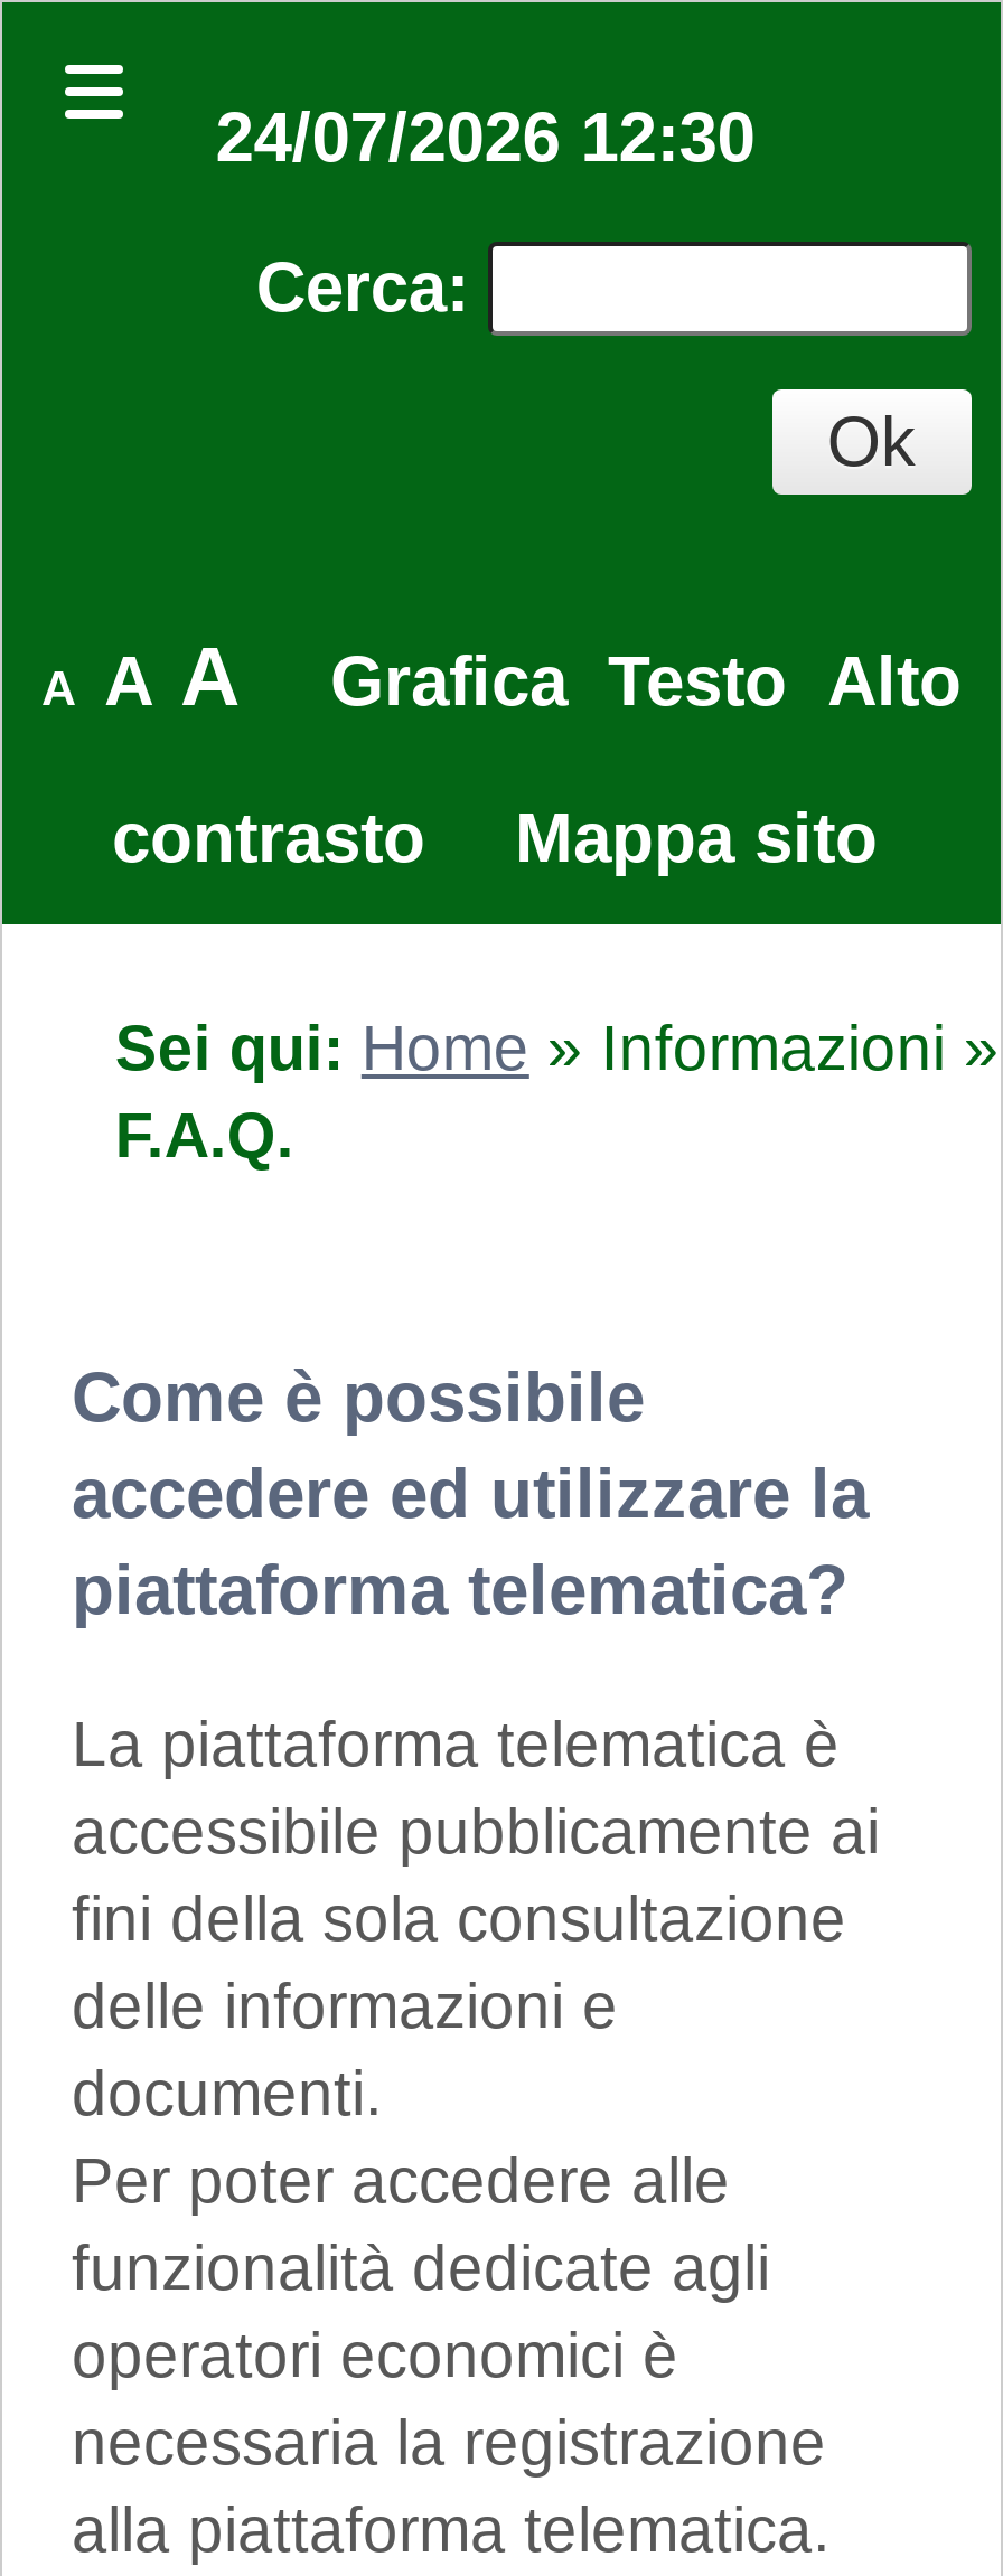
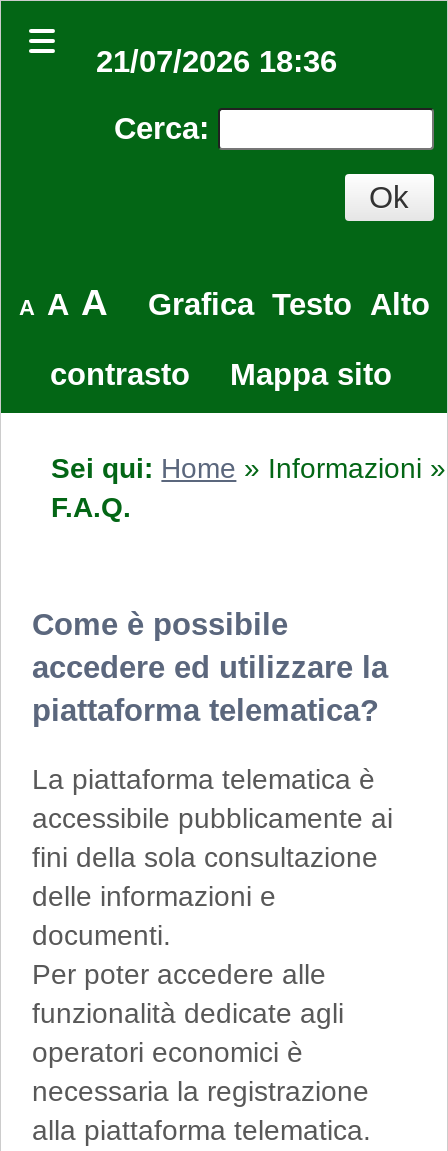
[216,99,755,178] 24/07/2026 12:30 -> [96,44,337,79] 21/07/2026 18:36

